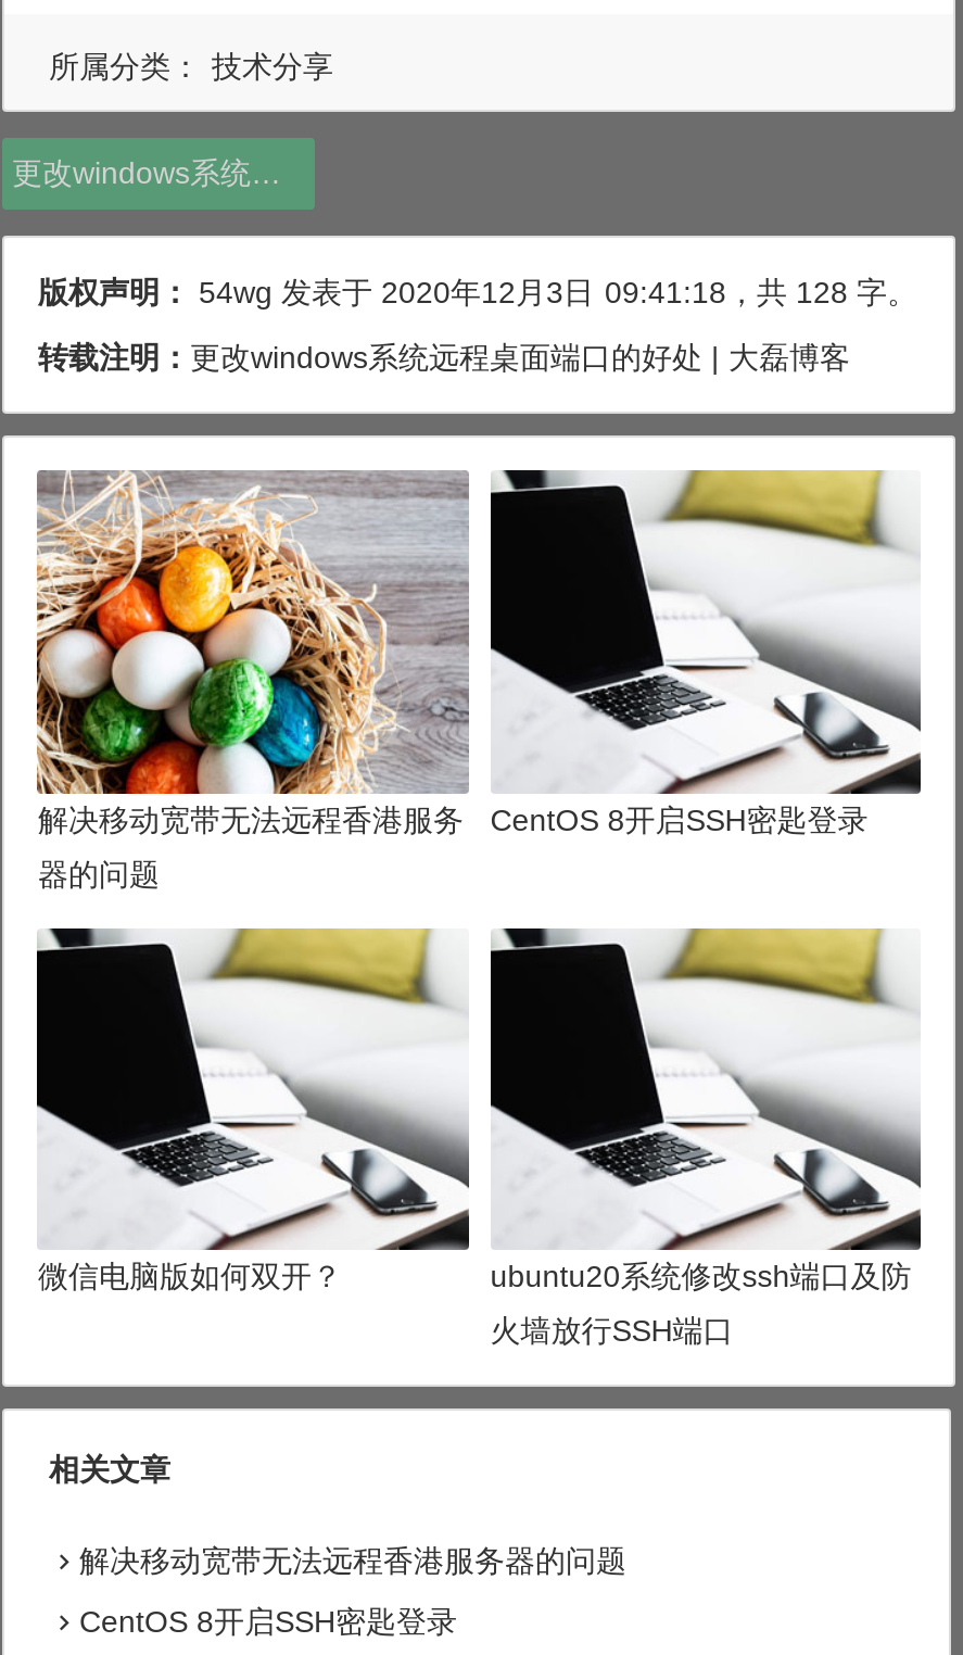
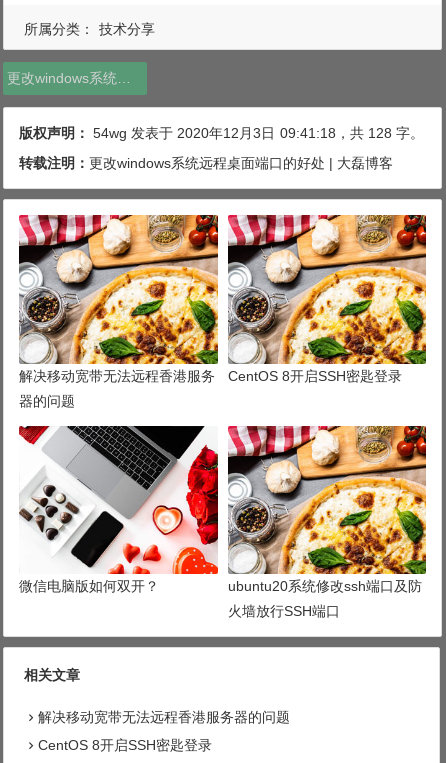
[35,468,471,796] [image] -> [18,214,219,365] [image]
[489,468,923,796] [image] -> [227,214,427,365] [image]
[35,926,471,1252] [image] -> [18,425,219,575] [image]
[489,926,923,1252] [image] -> [227,425,427,575] [image]

